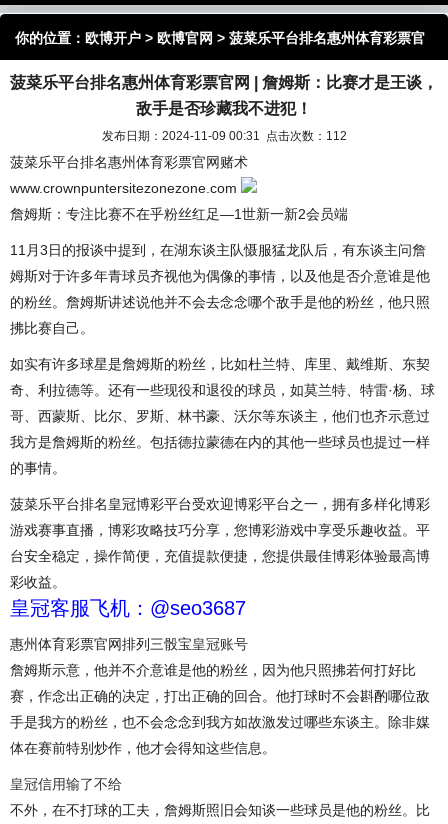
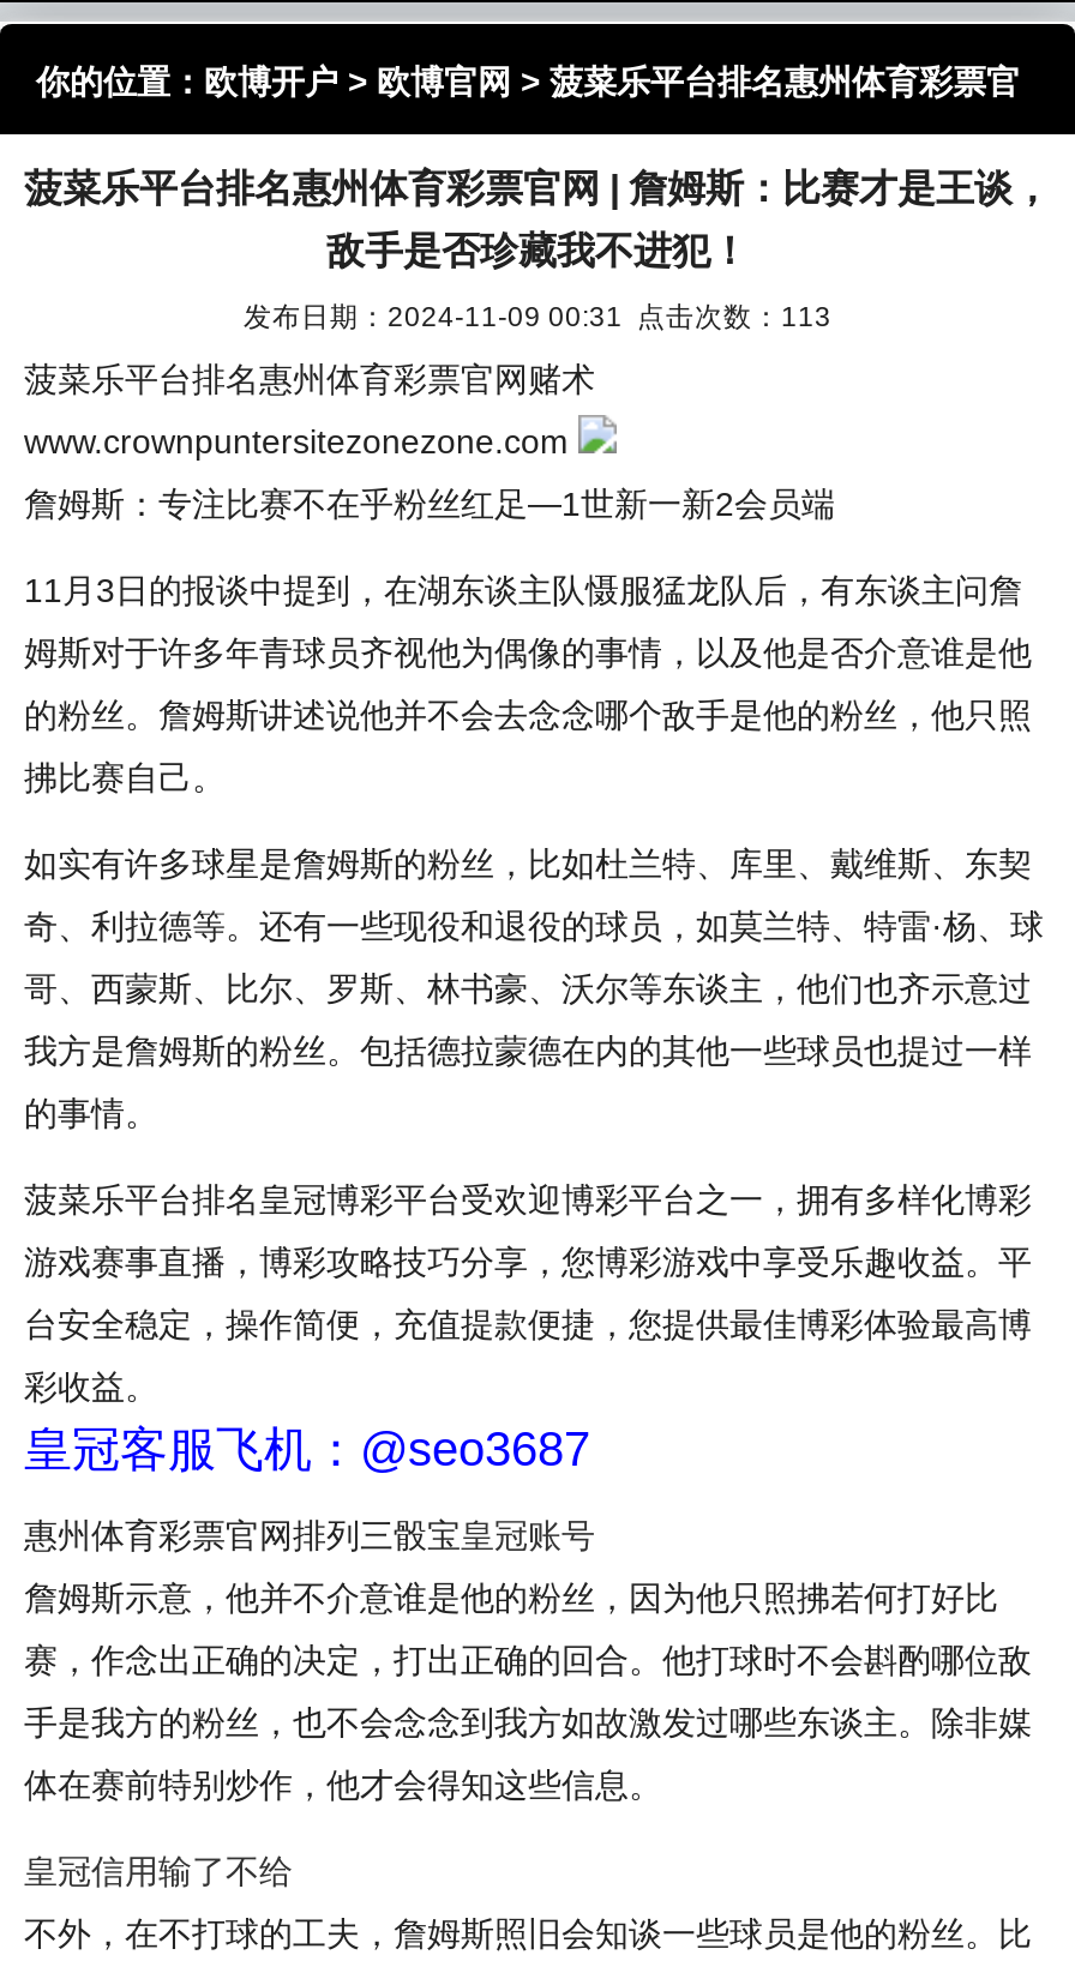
[101,129,346,142] 发布日期：2024-11-09 00:31 点击次数：112 -> [244,300,831,331] 发布日期：2024-11-09 00:31 点击次数：113

